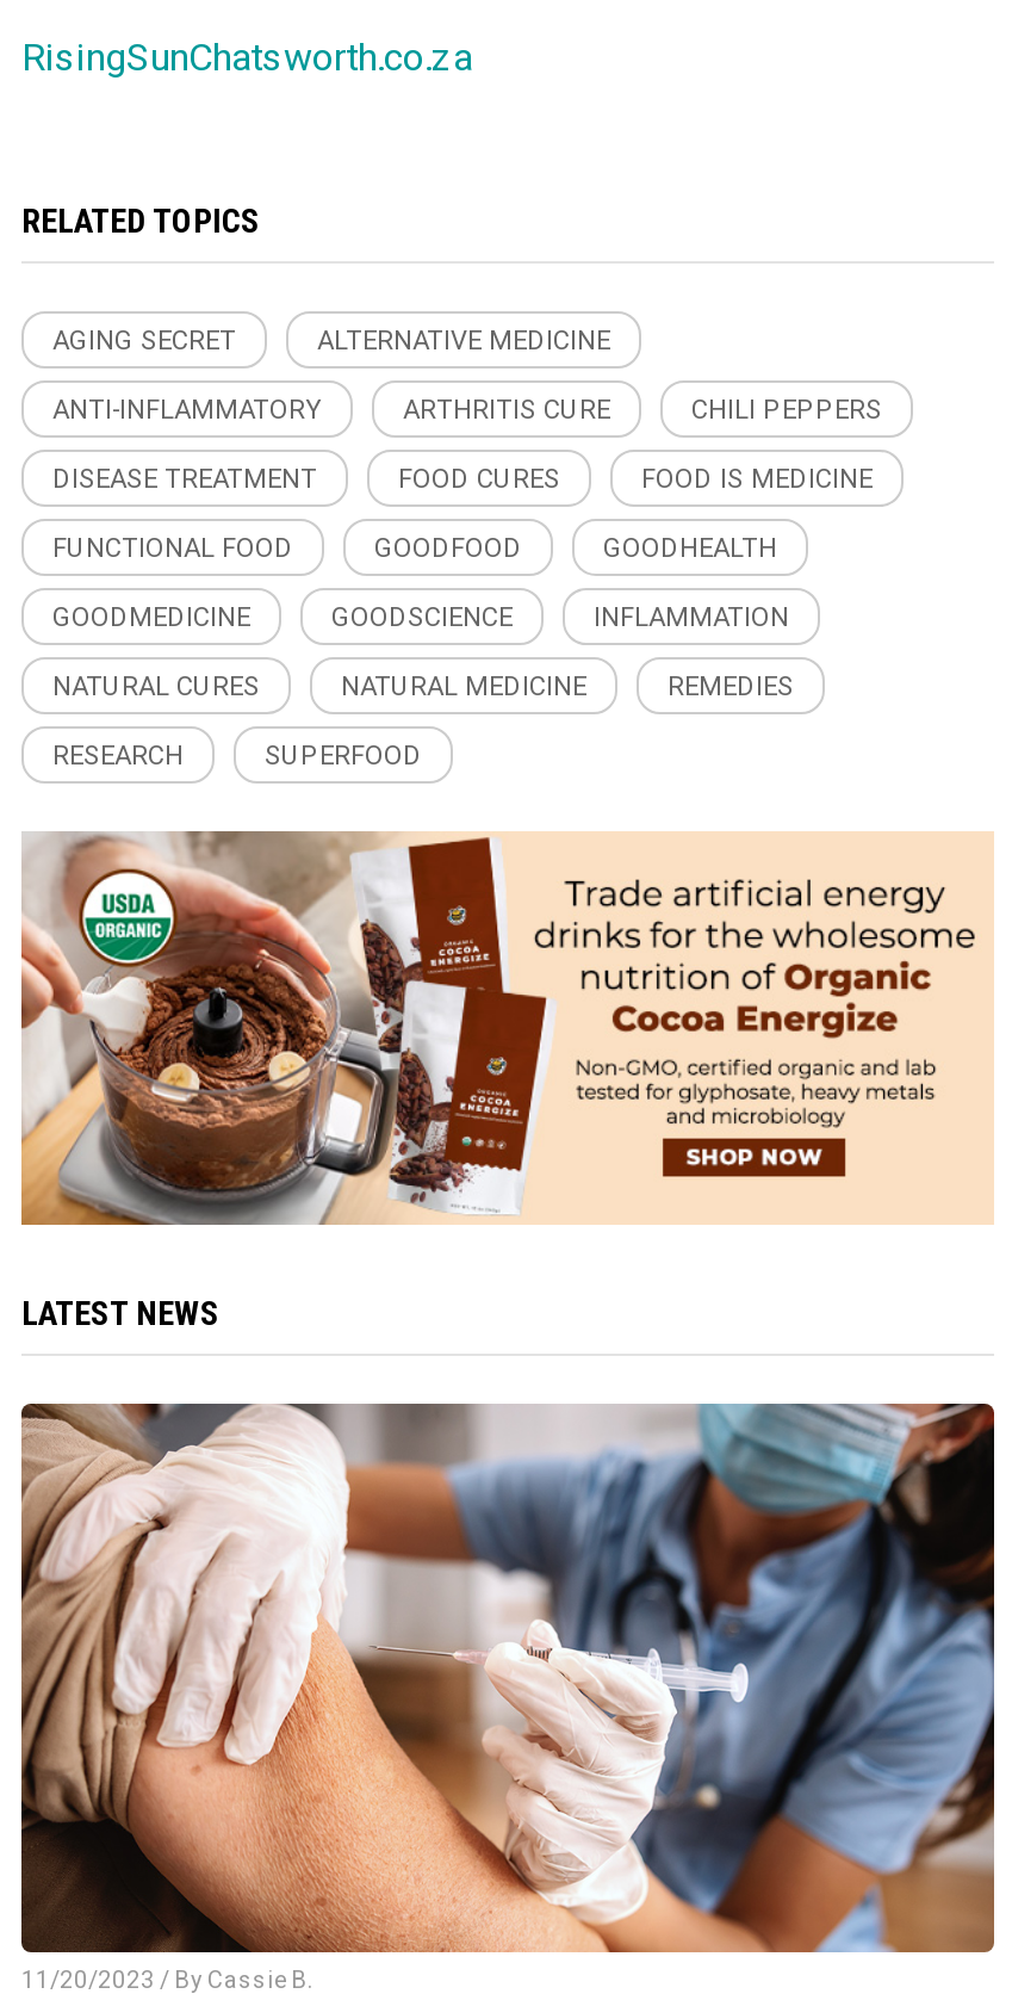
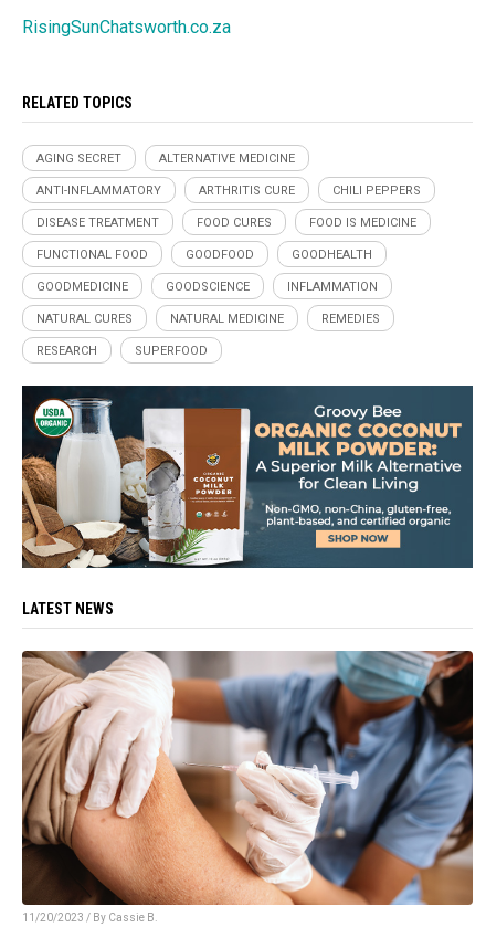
[19,829,994,1227] [image] -> [21,385,474,569] [image]

